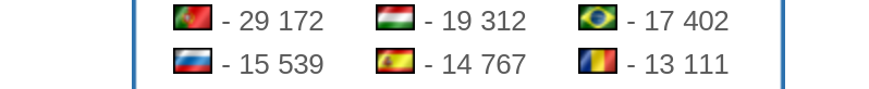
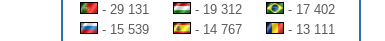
[213,5,324,38] - 29 172 -> [98,2,149,17] - 29 131

